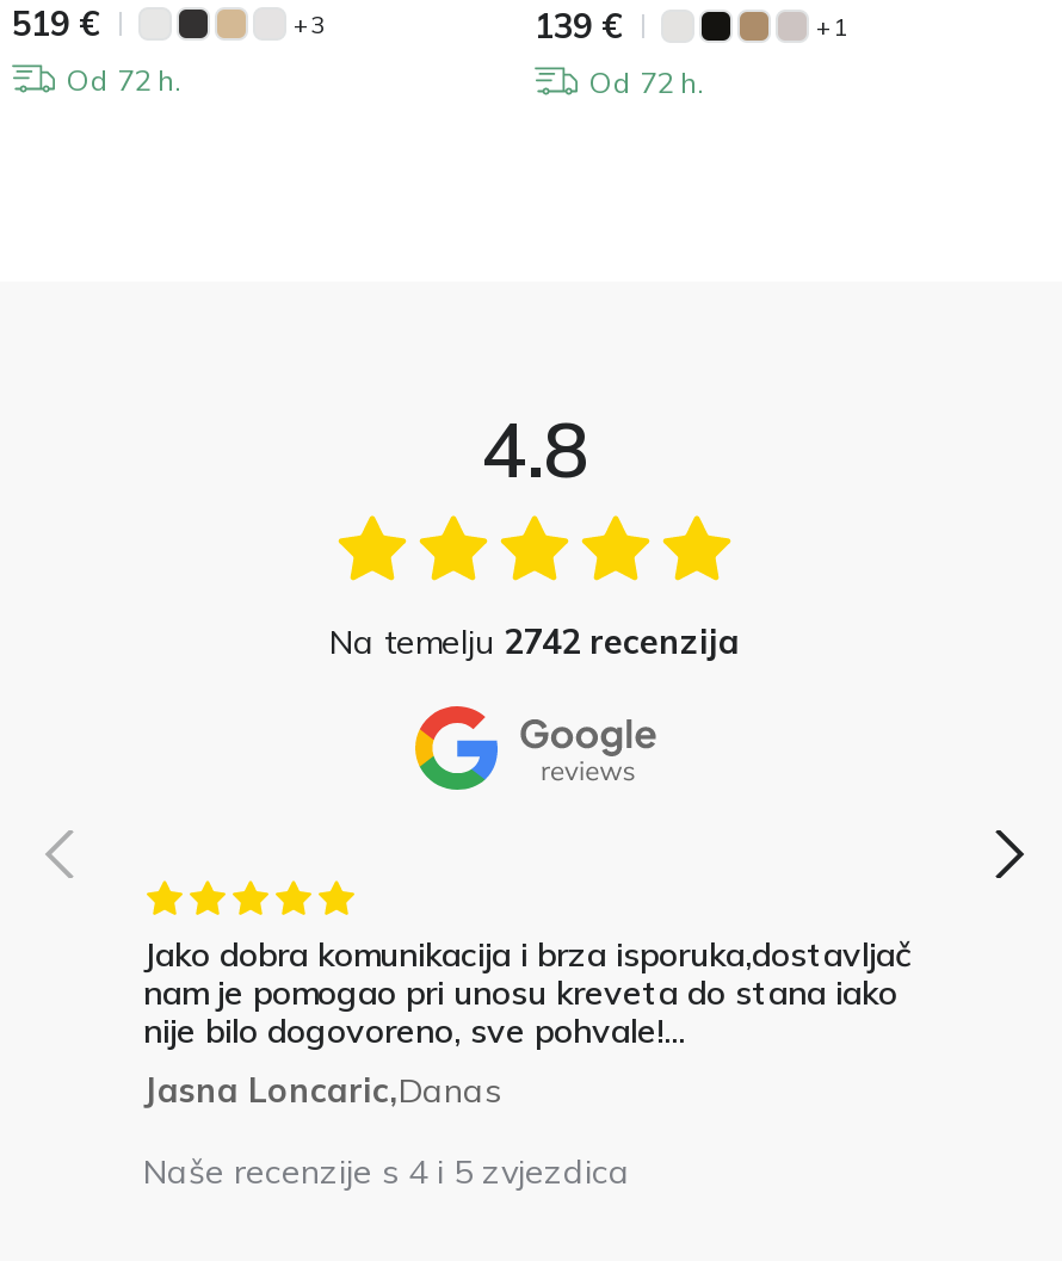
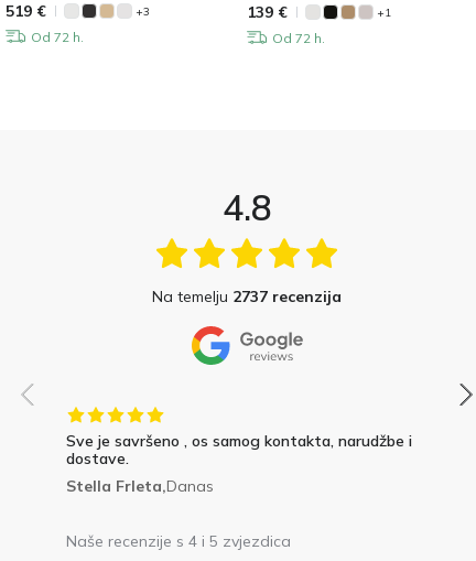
[329,621,740,664] Na temelju 2742 recenzija -> [152,287,342,307] Na temelju 2737 recenzija
[143,933,912,1112] Jako dobra komunikacija i brza isporuka,dostavljač | nam je pomogao pri unosu kreveta do stana iako | nije bilo dogovoreno, sve pohvale!... | Jasna Loncaric,Danas -> [66,431,412,496] Sve je savršeno , os samog kontakta, narudžbe i | dostave. | Stella Frleta,Danas

